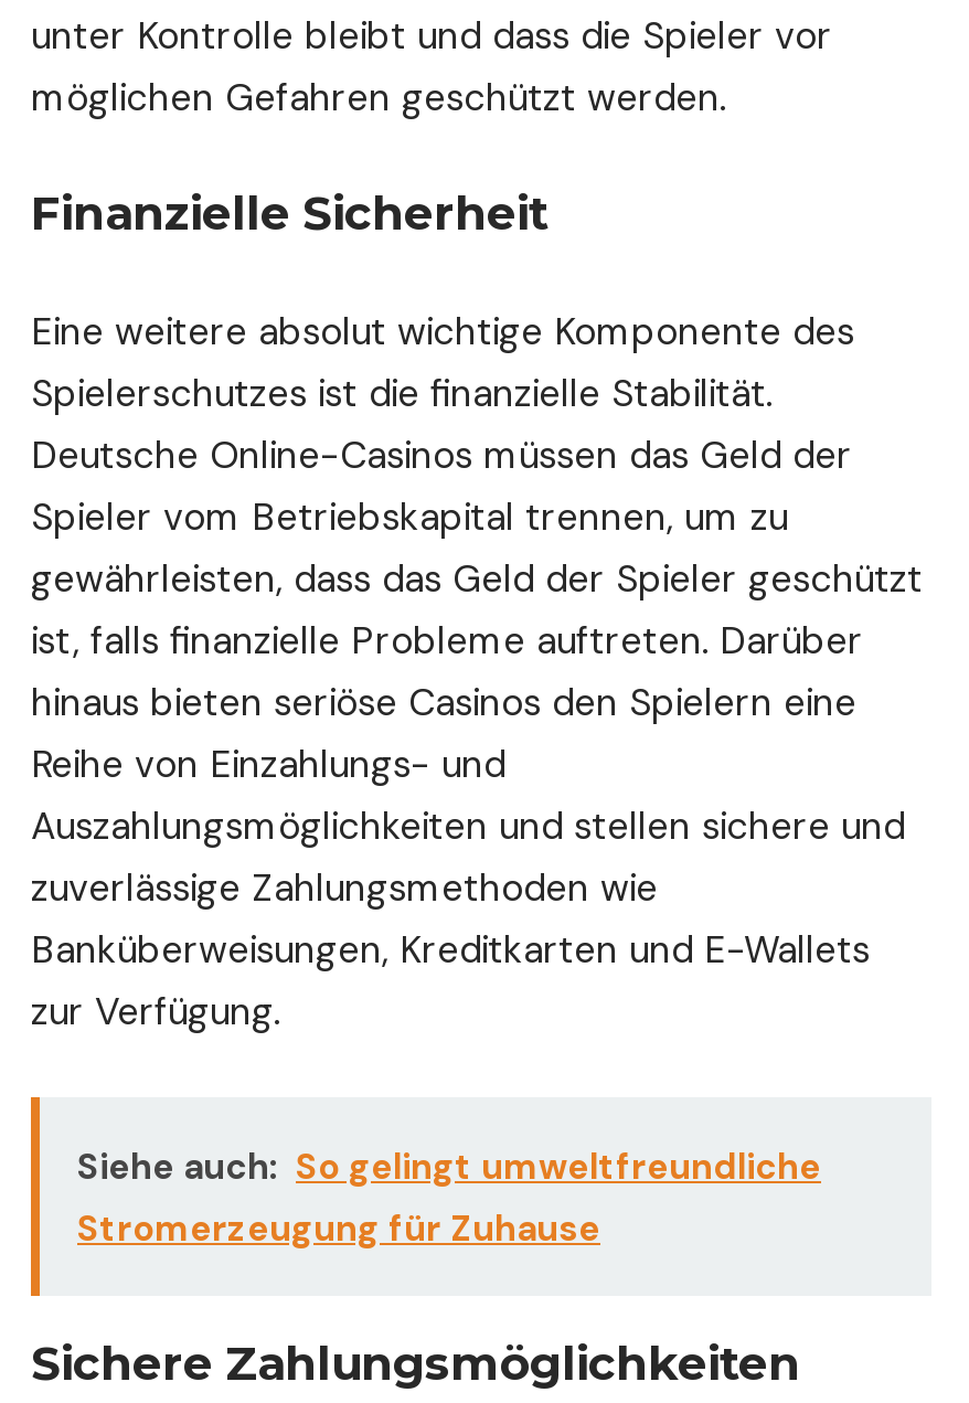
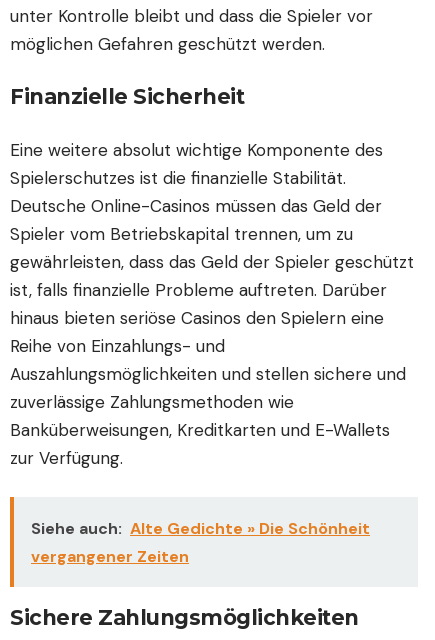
[77,1144,821,1252] Siehe auch: So gelingt umweltfreundliche | Stromerzeugung für Zuhause -> [31,518,370,567] Siehe auch: Alte Gedichte » Die Schönheit | vergangener Zeiten

